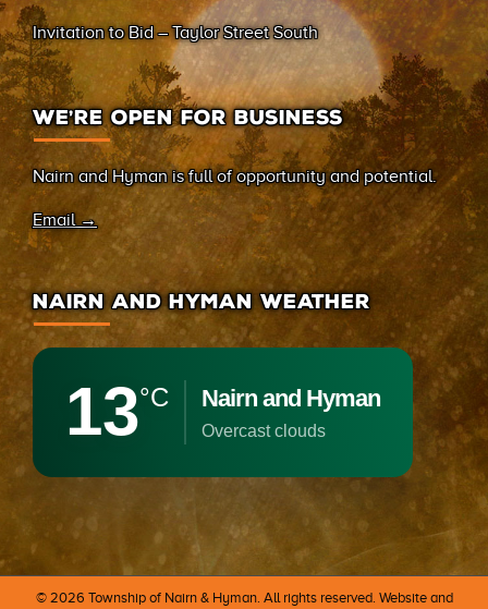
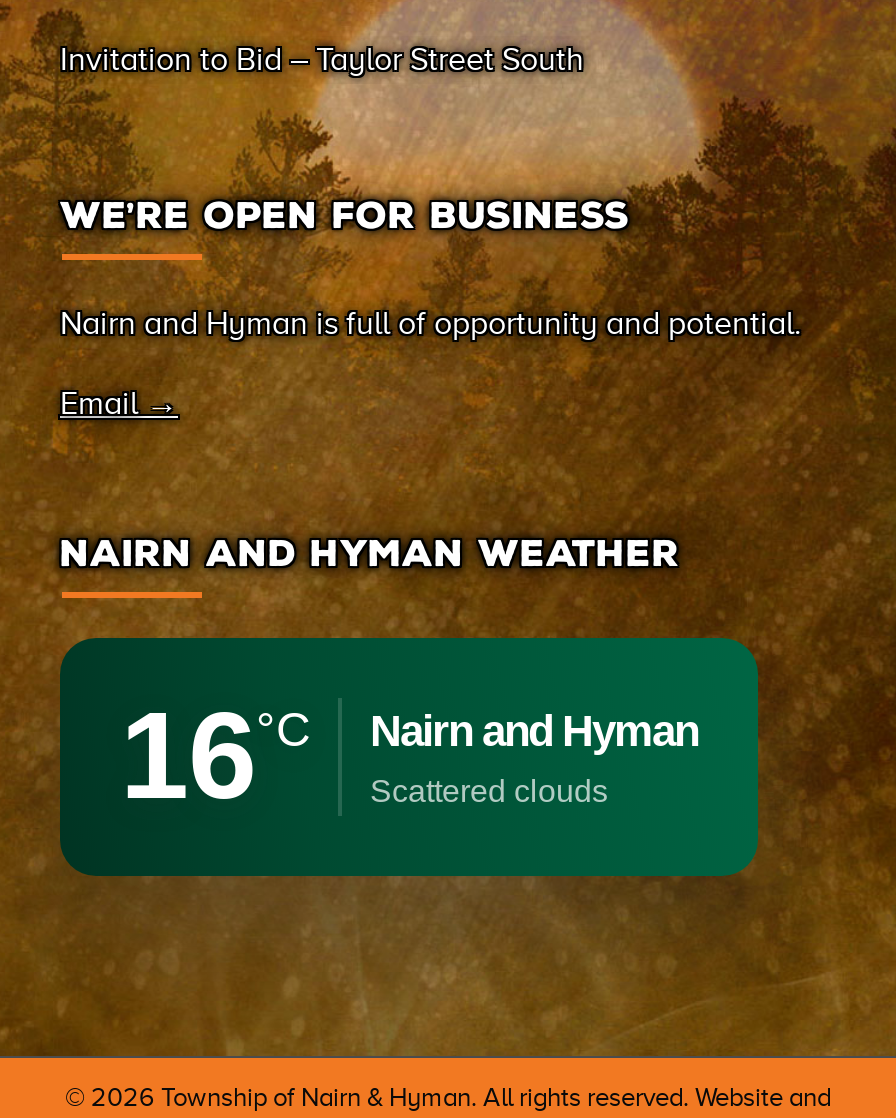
[65,374,380,449] 13°C Nairn and Hyman -> [120,687,698,825] 16°C Nairn and Hyman
[215,422,326,440] overcast clouds -> [392,774,608,808] scattered clouds

